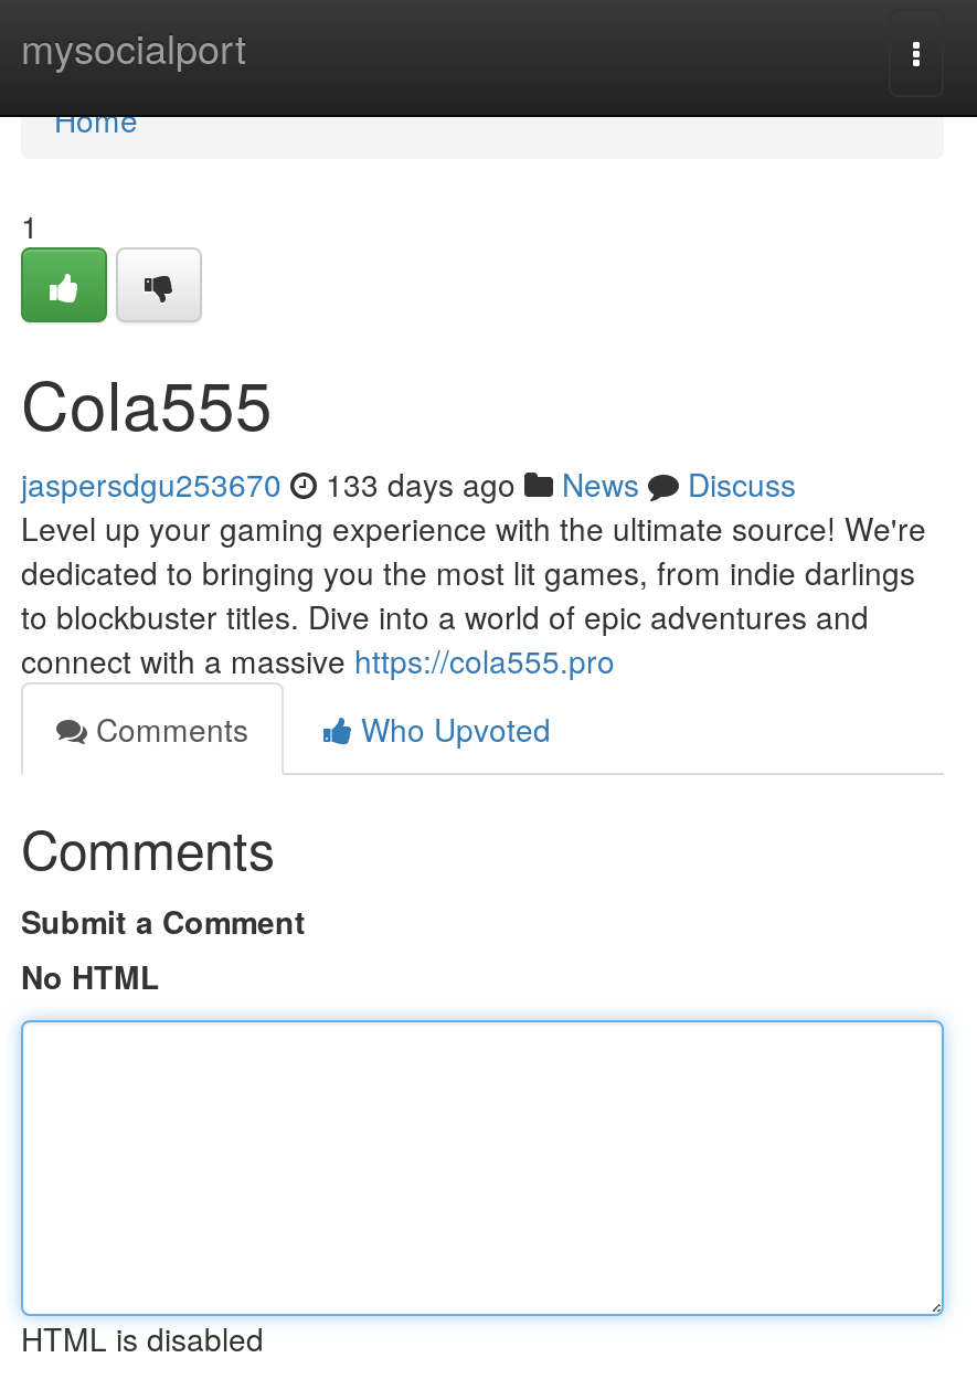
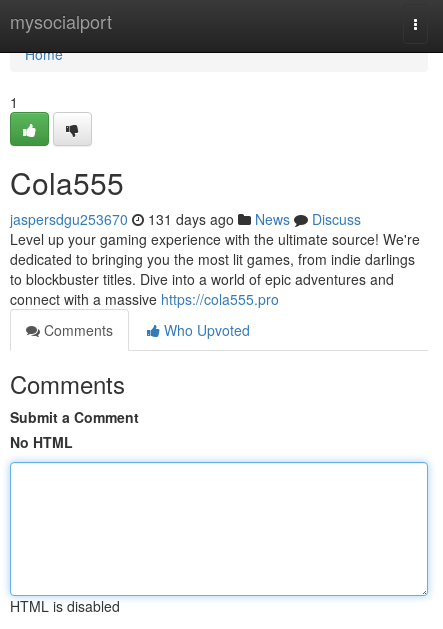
[21,462,796,506] jaspersdgu253670 133 days ago News Discuss -> [10,209,361,229] jaspersdgu253670 131 days ago News Discuss

